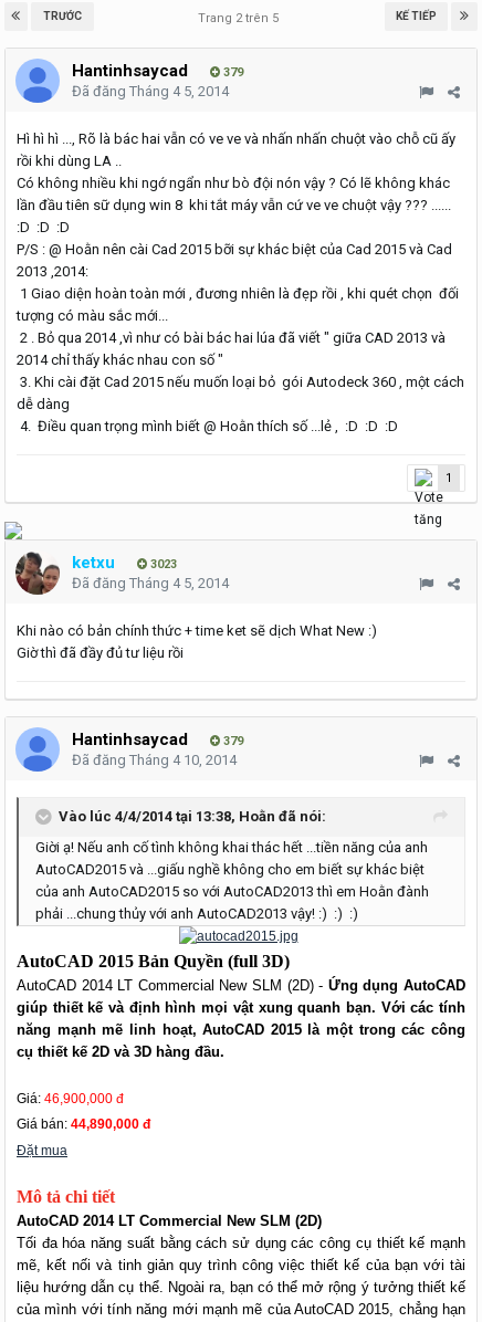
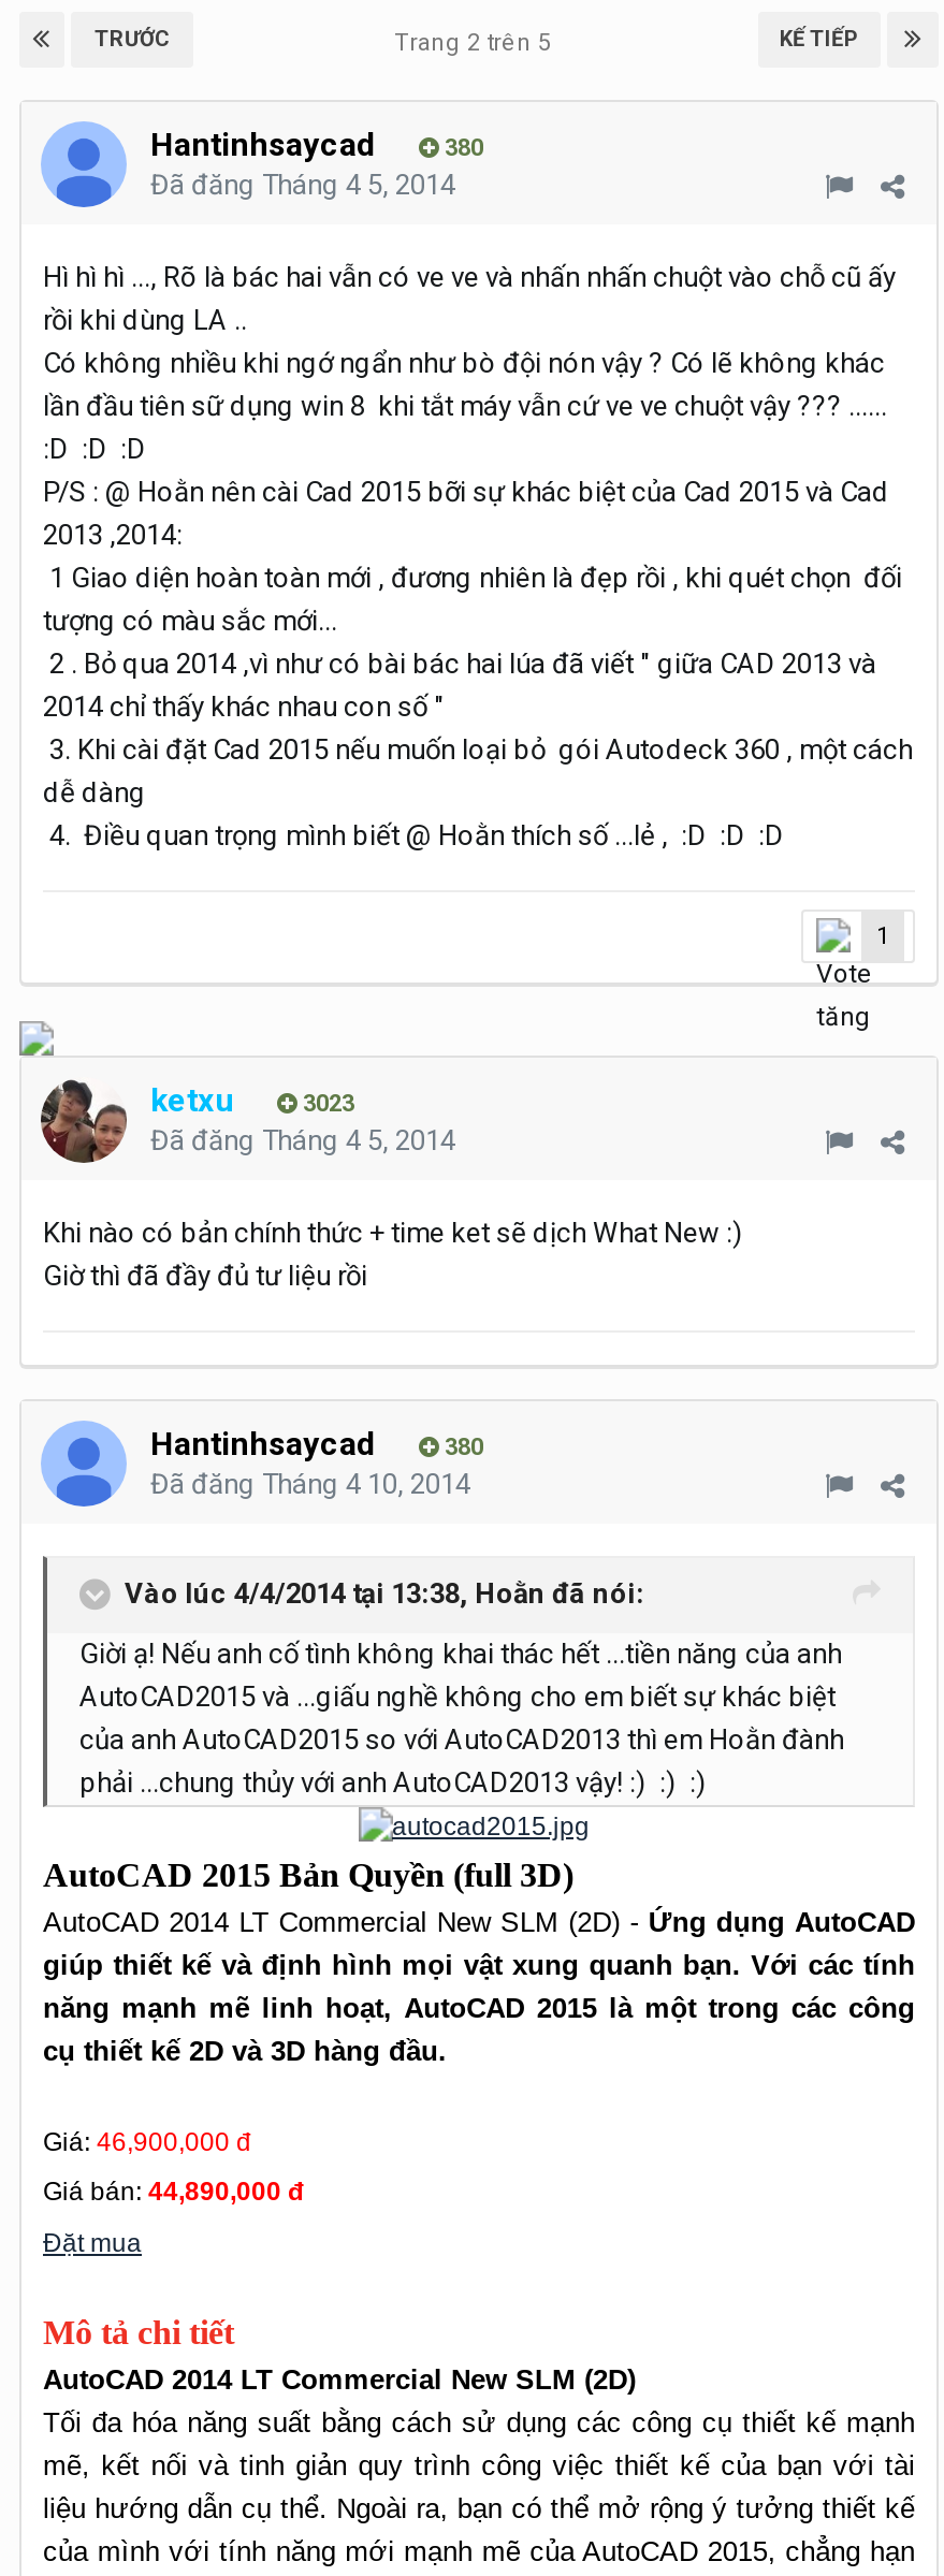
[220,65,243,80] 379 -> [438,134,483,162] 380
[220,734,243,748] 379 -> [438,1433,483,1461] 380

